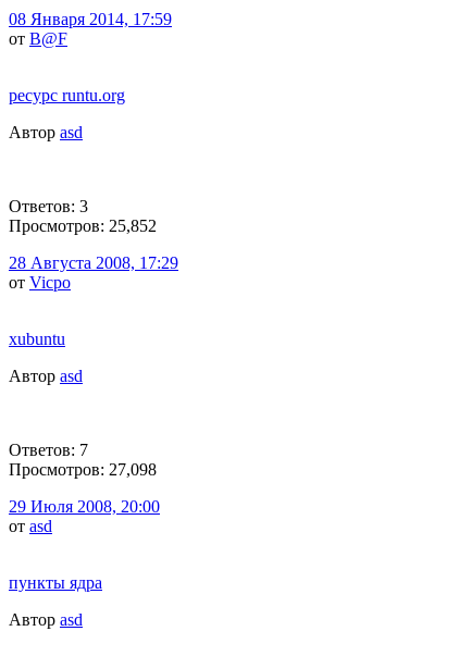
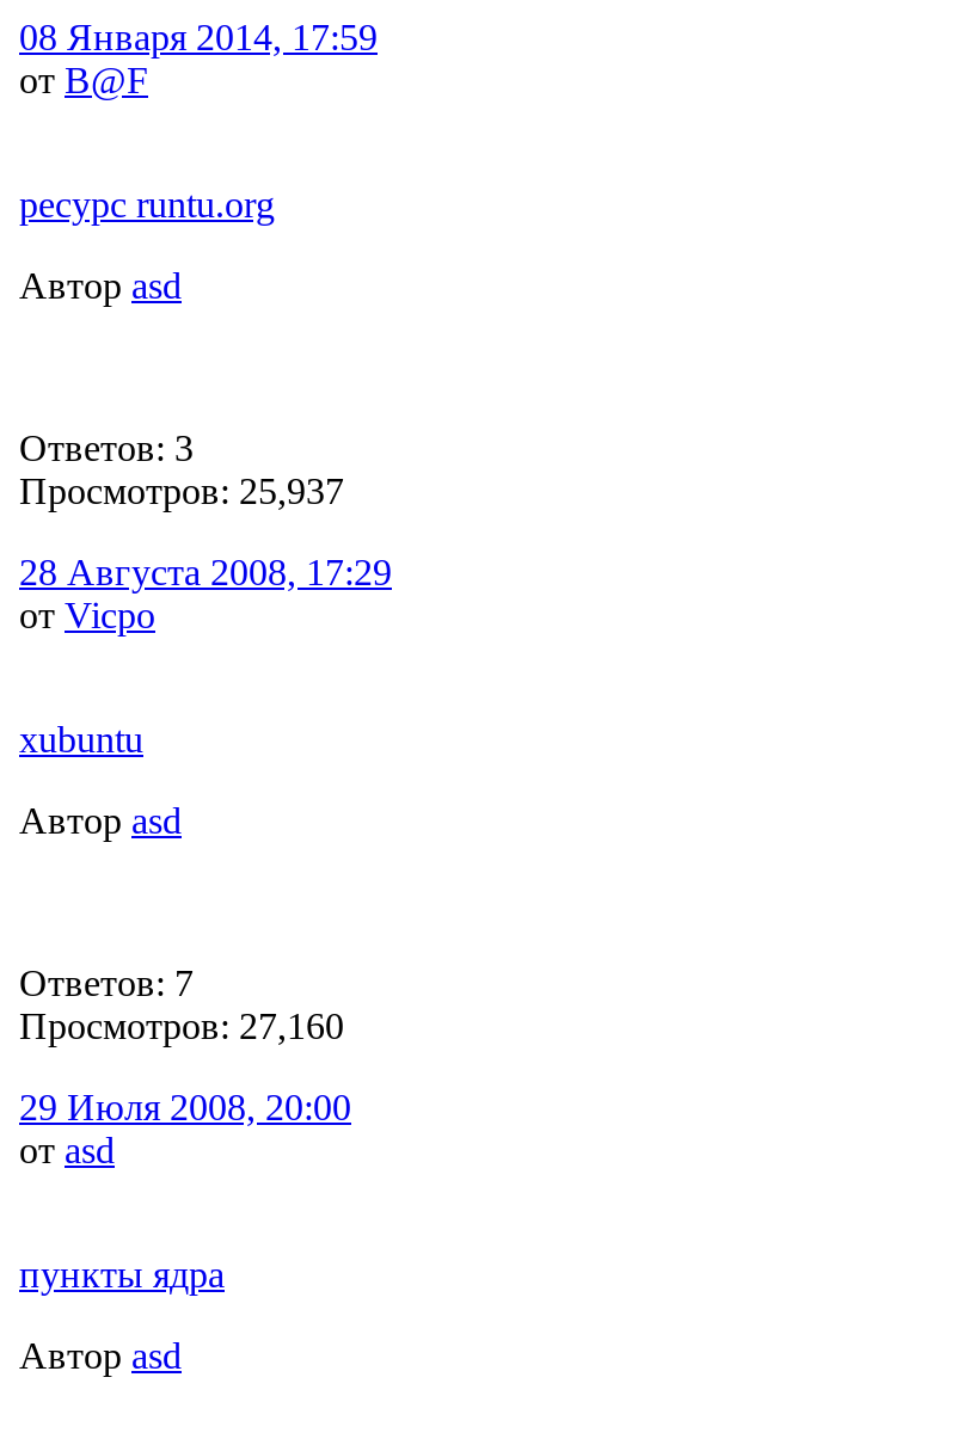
[9,217,157,235] Просмотров: 25,852 -> [19,471,344,512] Просмотров: 25,937
[9,461,157,479] Просмотров: 27,098 -> [19,1006,344,1047] Просмотров: 27,160

